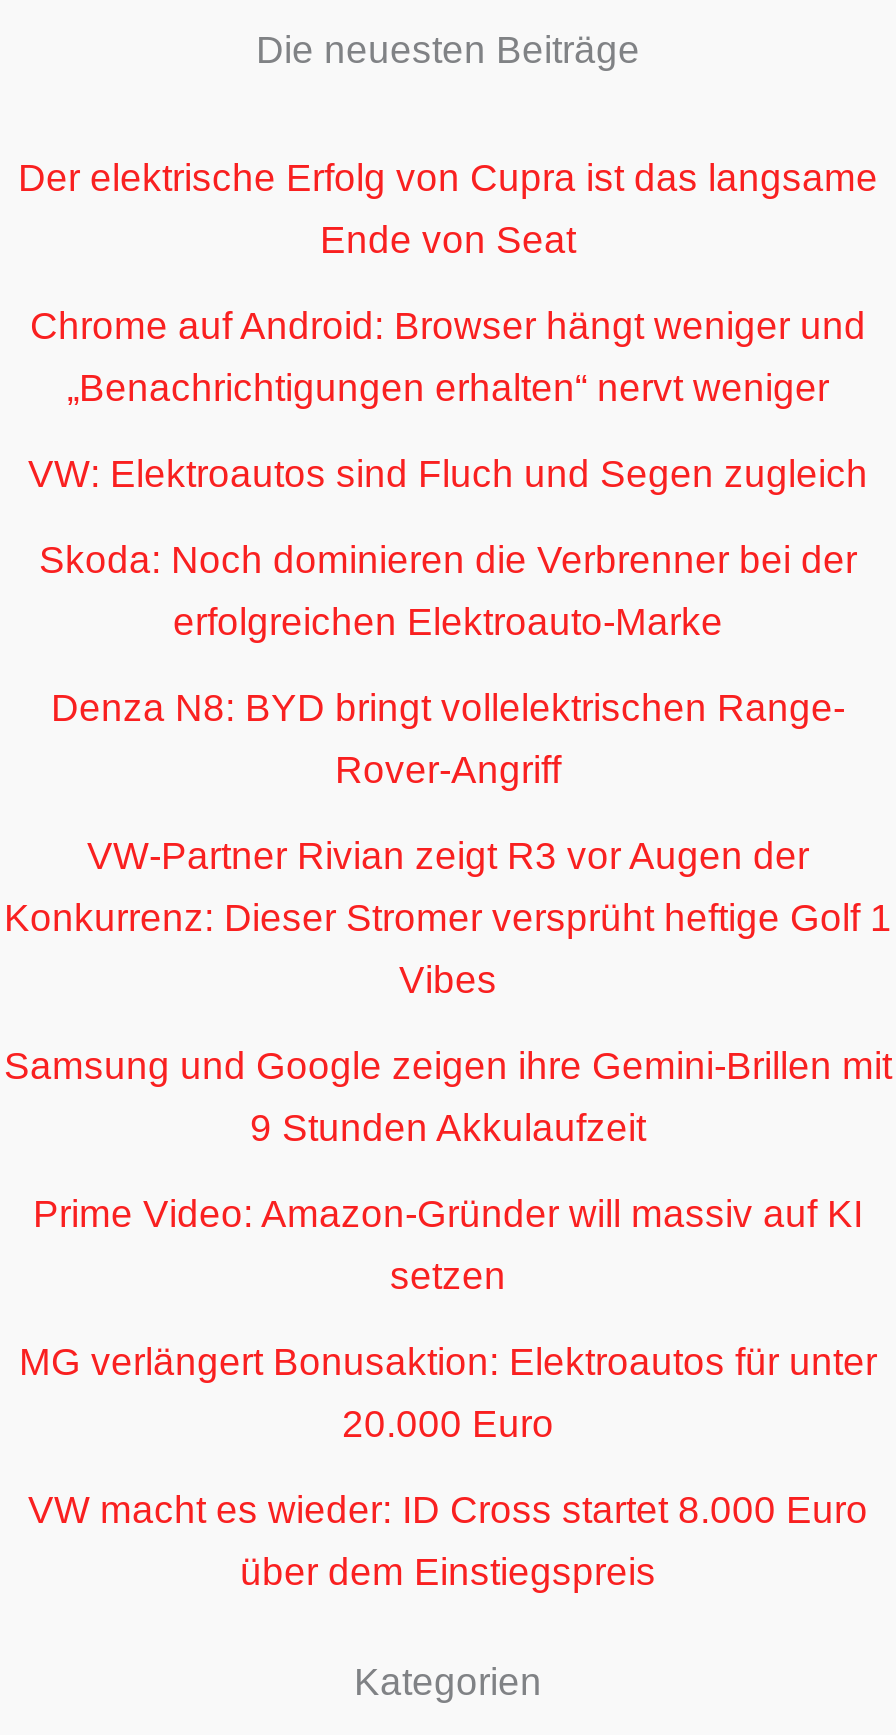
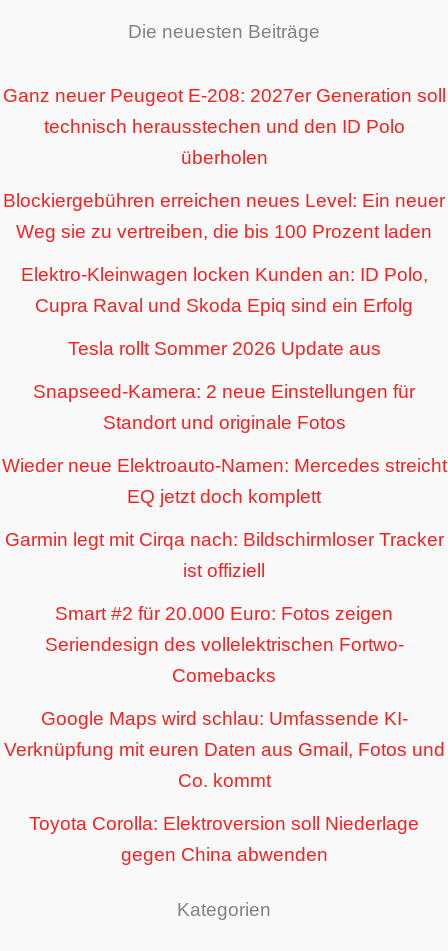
[4,158,892,1594] Der elektrische Erfolg von Cupra ist das langsame | Ende von Seat | Chrome auf Android: Browser hängt weniger und | „Benachrichtigungen erhalten“ nervt weniger | VW: Elektroautos sind Fluch und Segen zugleich | Skoda: Noch dominieren die Verbrenner bei der | erfolgreichen Elektroauto-Marke | Denza N8: BYD bringt vollelektrischen Range- | Rover-Angriff | VW-Partner Rivian zeigt R3 vor Augen der | Konkurrenz: Dieser Stromer versprüht heftige Golf 1 | Vibes | Samsung und Google zeigen ihre Gemini-Brillen mit | 9 Stunden Akkulaufzeit | Prime Video: Amazon-Gründer will massiv auf KI | setzen | MG verlängert Bonusaktion: Elektroautos für unter | 20.000 Euro | VW macht es wieder: ID Cross startet 8.000 Euro | über dem Einstiegspreis -> [1,85,446,865] Ganz neuer Peugeot E-208: 2027er Generation soll | technisch herausstechen und den ID Polo | überholen | Blockiergebühren erreichen neues Level: Ein neuer | Weg sie zu vertreiben, die bis 100 Prozent laden | Elektro-Kleinwagen locken Kunden an: ID Polo, | Cupra Raval und Skoda Epiq sind ein Erfolg | Tesla rollt Sommer 2026 Update aus | Snapseed-Kamera: 2 neue Einstellungen für | Standort und originale Fotos | Wieder neue Elektroauto-Namen: Mercedes streicht | EQ jetzt doch komplett | Garmin legt mit Cirqa nach: Bildschirmloser Tracker | ist offiziell | Smart #2 für 20.000 Euro: Fotos zeigen | Seriendesign des vollelektrischen Fortwo- | Comebacks | Google Maps wird schlau: Umfassende KI- | Verknüpfung mit euren Daten aus Gmail, Fotos und | Co. kommt | Toyota Corolla: Elektroversion soll Niederlage | gegen China abwenden

